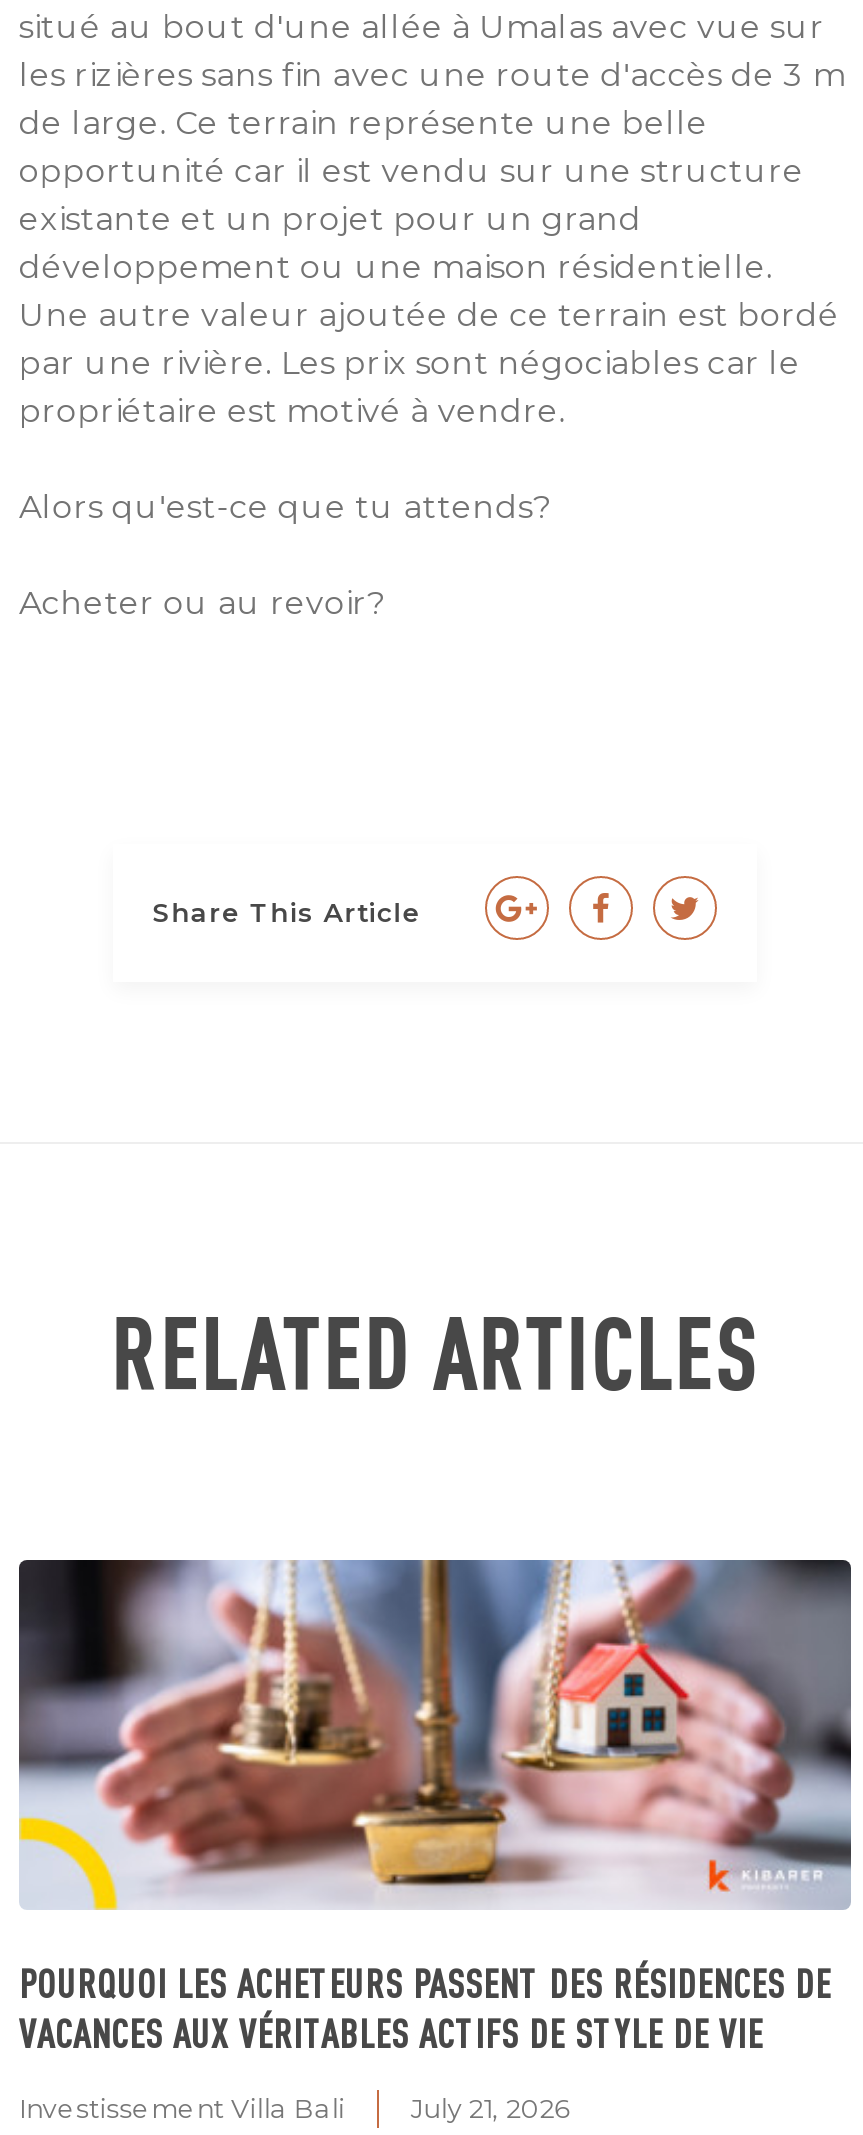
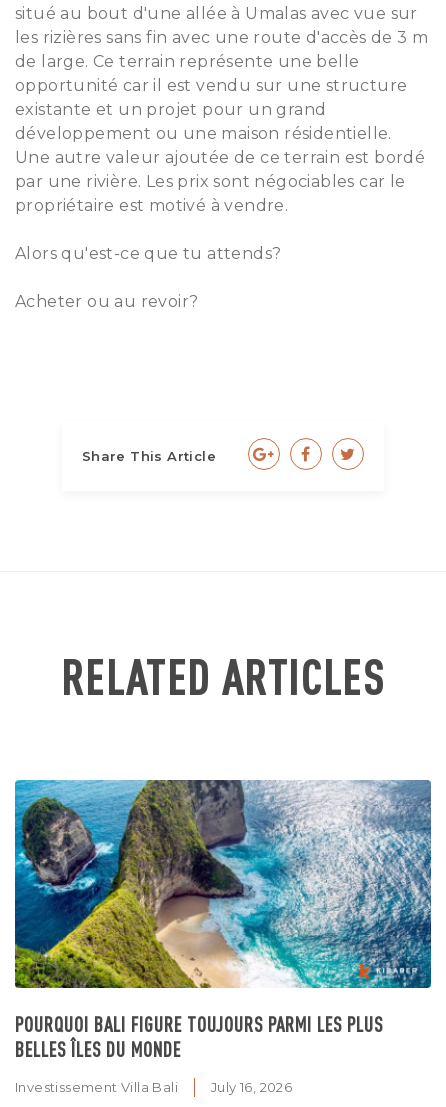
[17,1556,853,1910] [image] -> [14,779,432,970] [image]
[19,1955,831,2057] POURQUOI LES ACHETEURS PASSENT DES RÉSIDENCES DE | VACANCES AUX VÉRITABLES ACTIFS DE STYLE DE VIE -> [15,1011,383,1062] POURQUOI BALI FIGURE TOUJOURS PARMI LES PLUS | BELLES ÎLES DU MONDE
[411,2091,571,2123] July 21, 2026 -> [211,1079,292,1095] July 16, 2026

